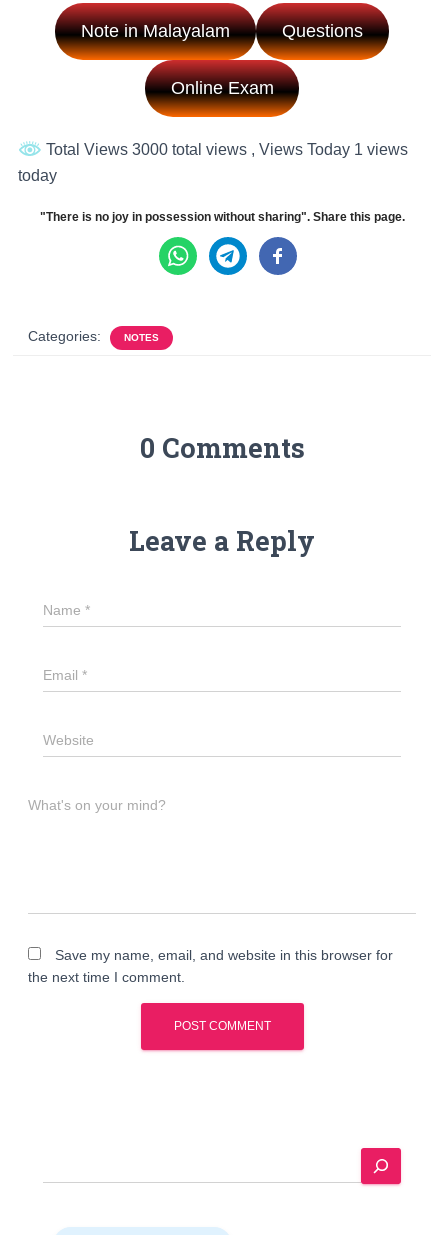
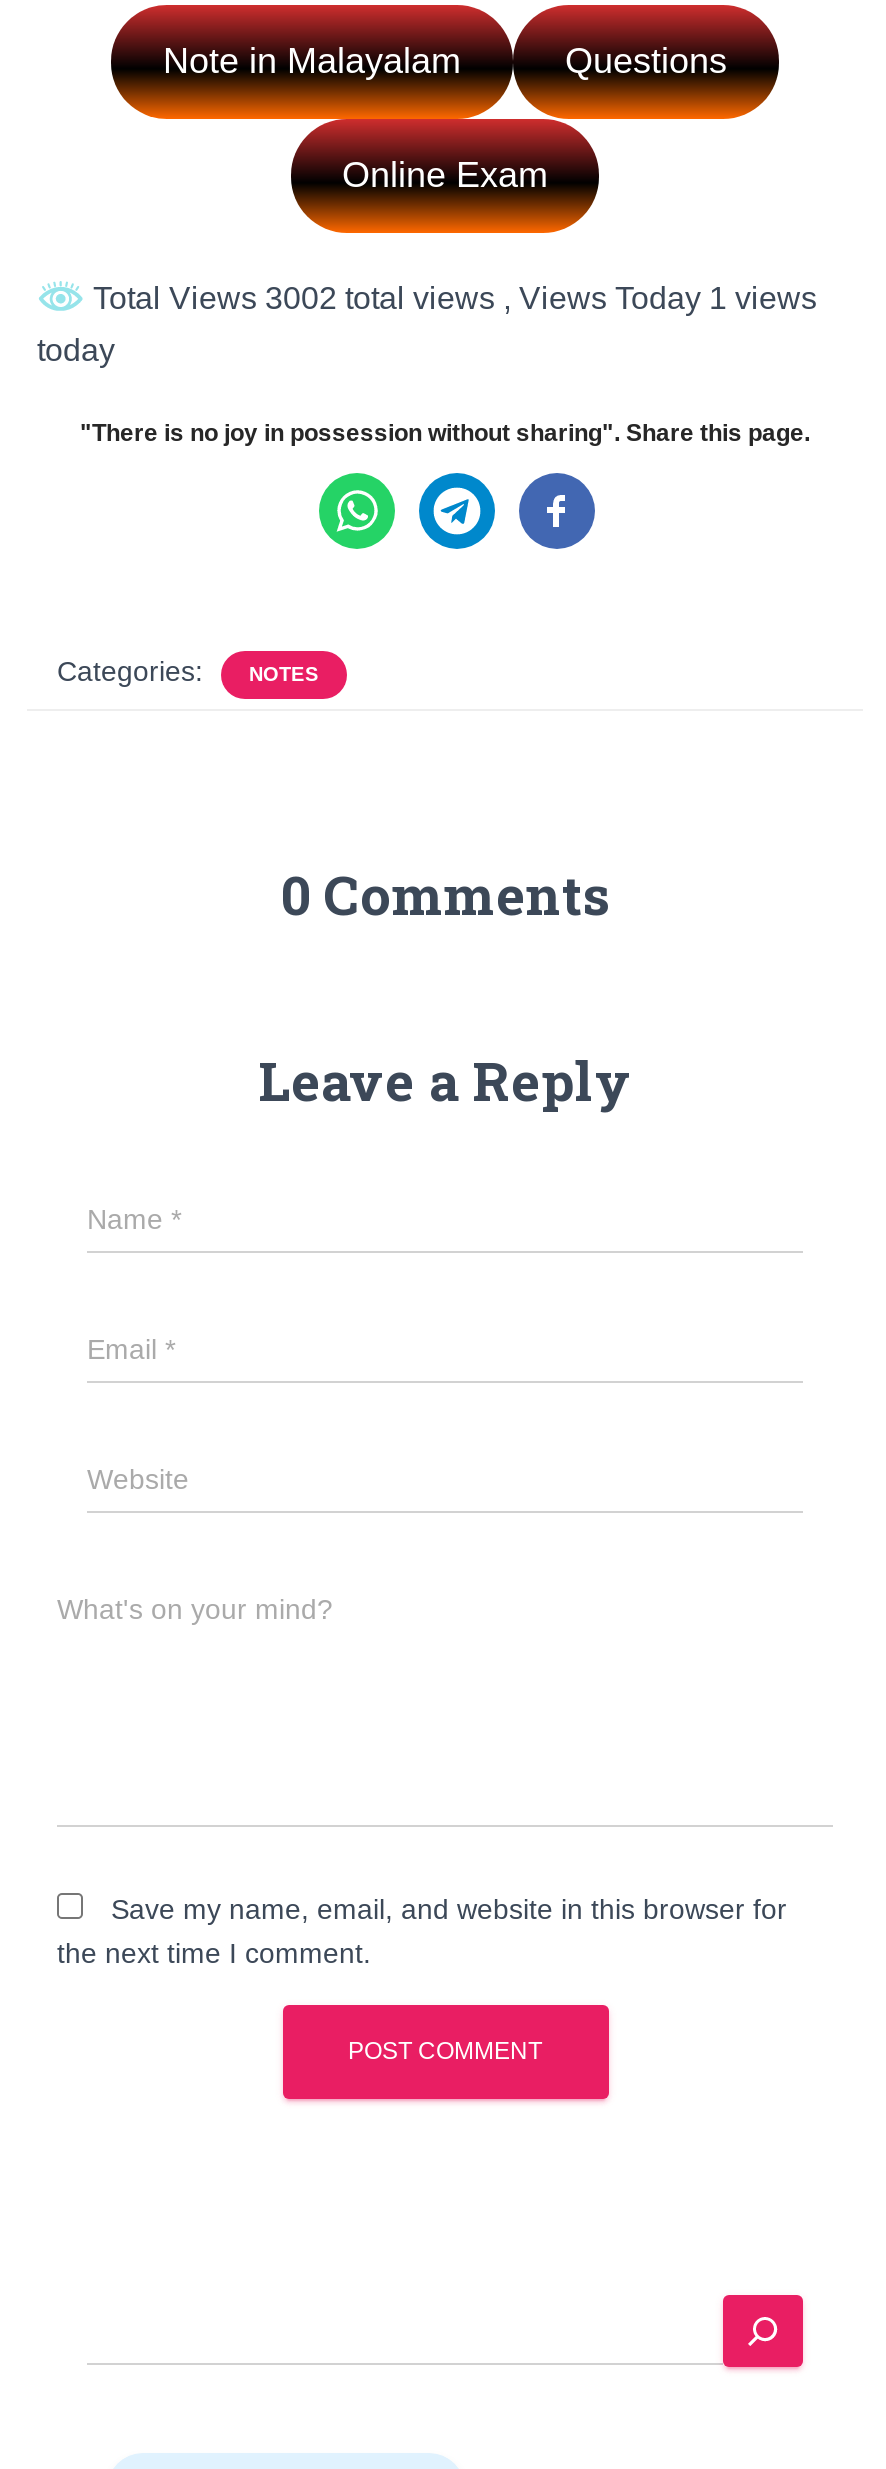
[42,141,408,158] Total Views 3000 total views, Views Today 1 views -> [85,281,817,315] Total Views 3002 total views, Views Today 1 views

